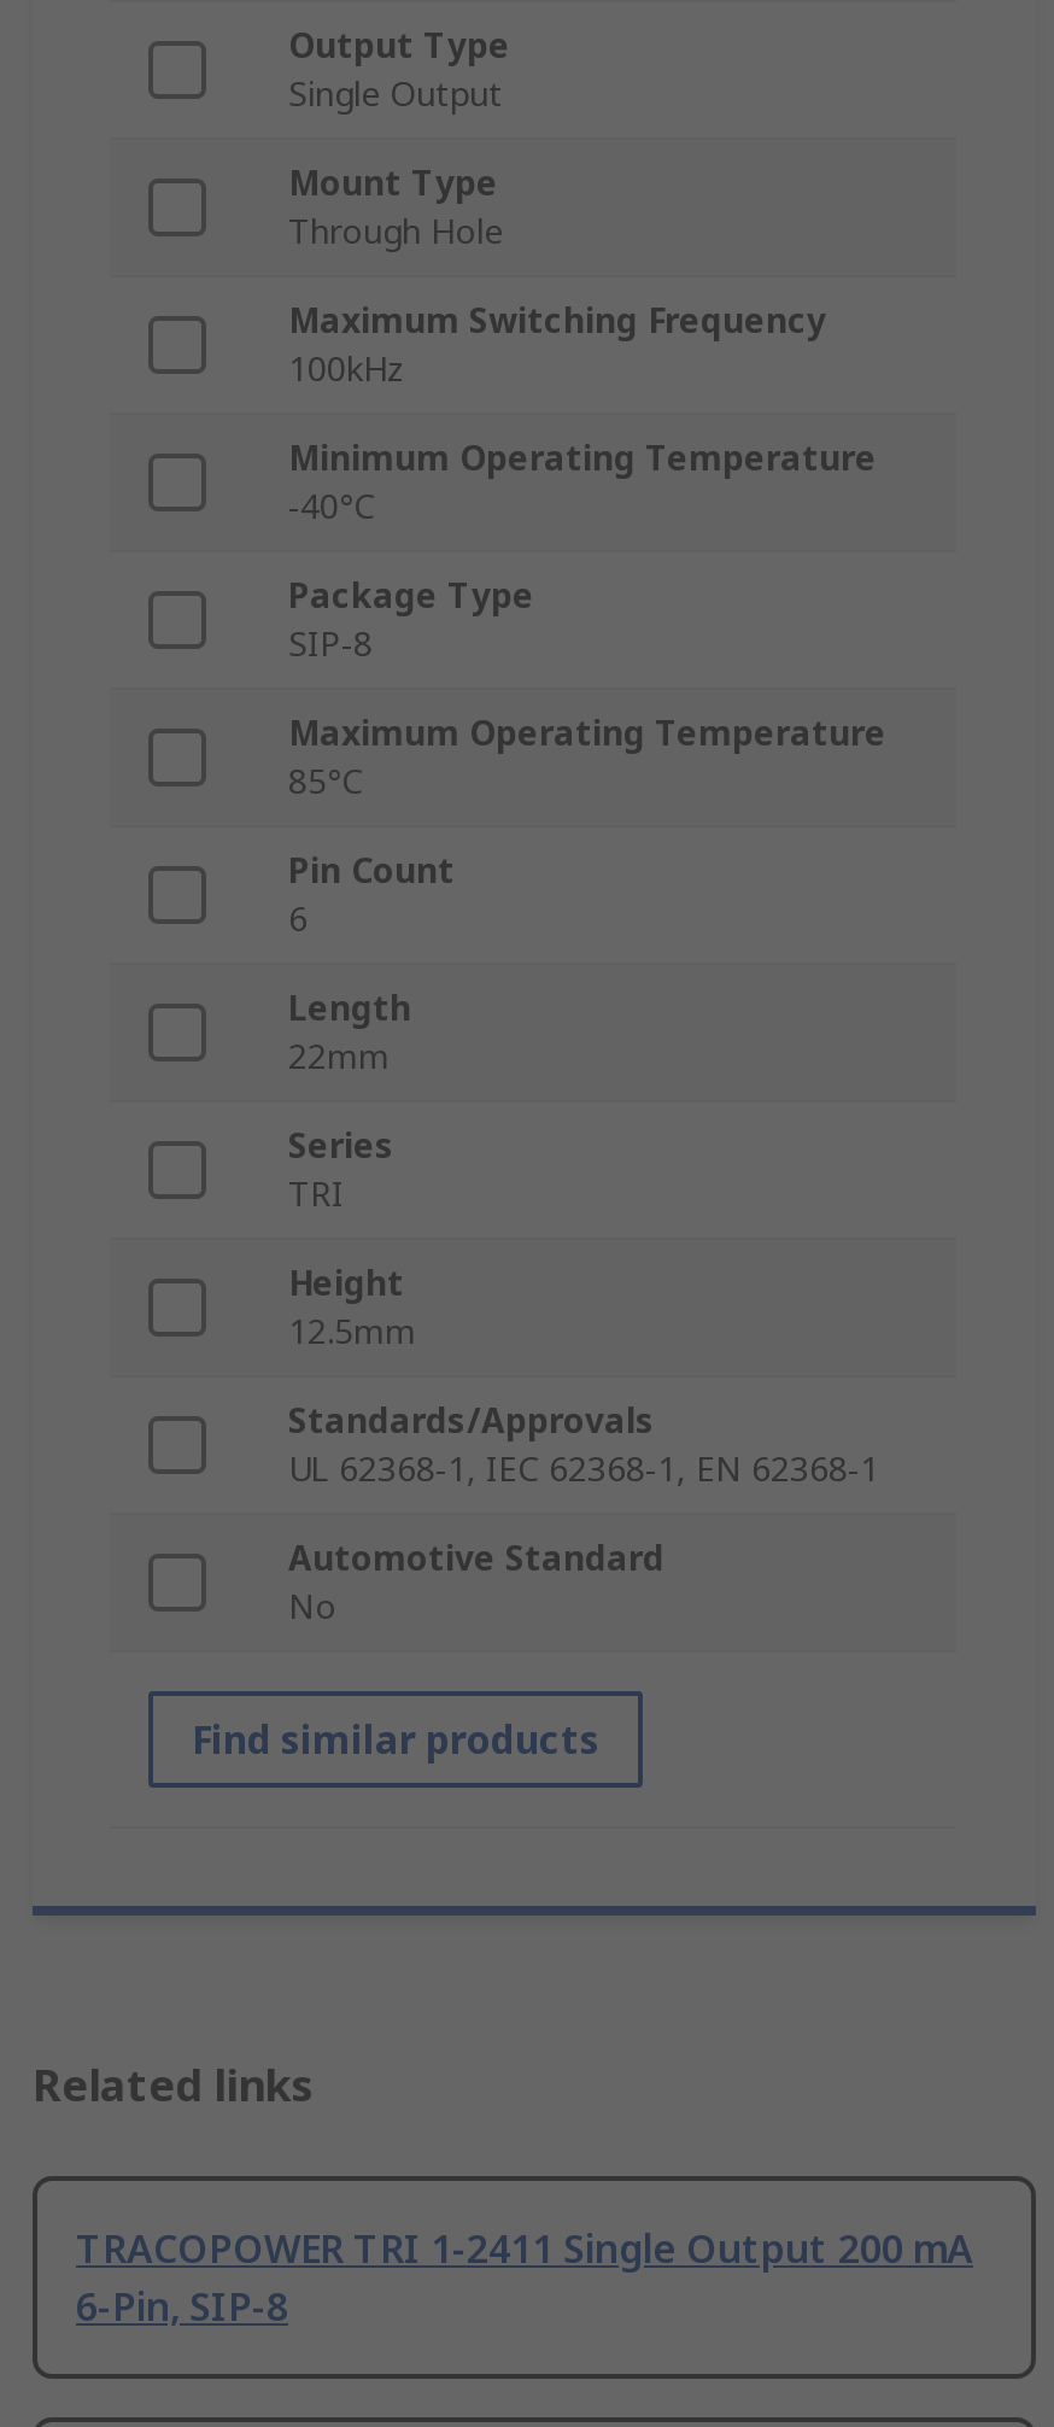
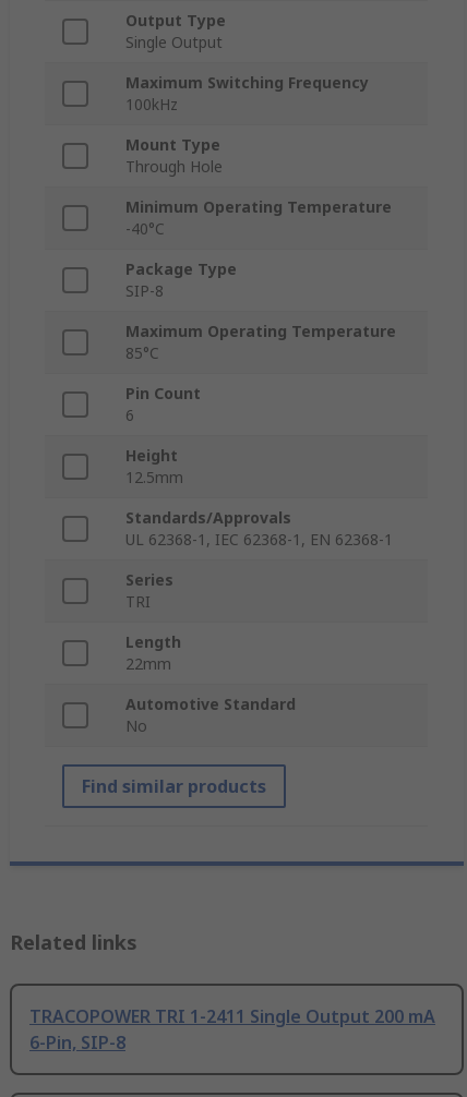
moved [288,160,503,255] -> [125,135,223,177]: Mount Type | Through Hole
moved [288,298,826,392] -> [125,73,369,115]: Maximum Switching Frequency | 100kHz
moved [288,986,411,1217] -> [125,570,181,674]: Series | TRI | Length | 22mm
moved [288,1261,879,1492] -> [125,445,393,550]: Height | 12.5mm | Standards/Approvals | UL 62368-1, IEC 62368-1, EN 62368-1

